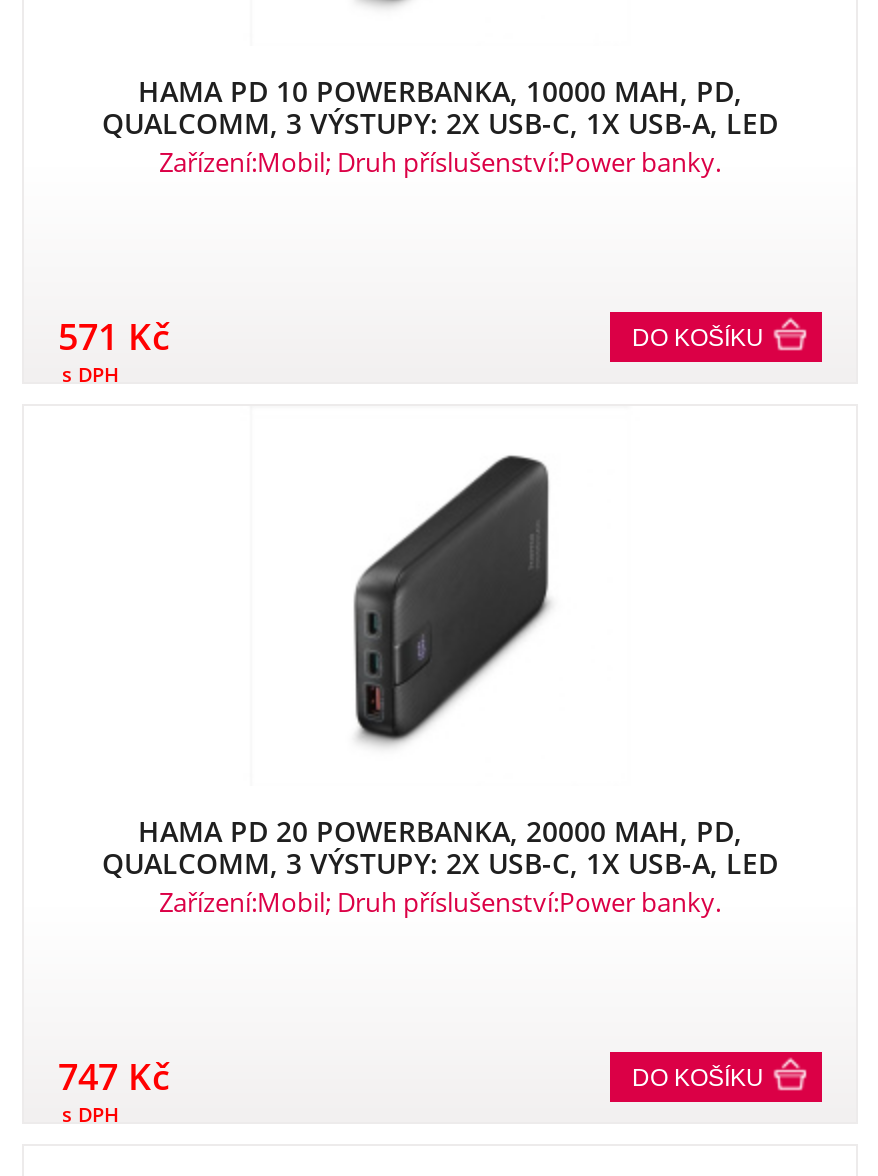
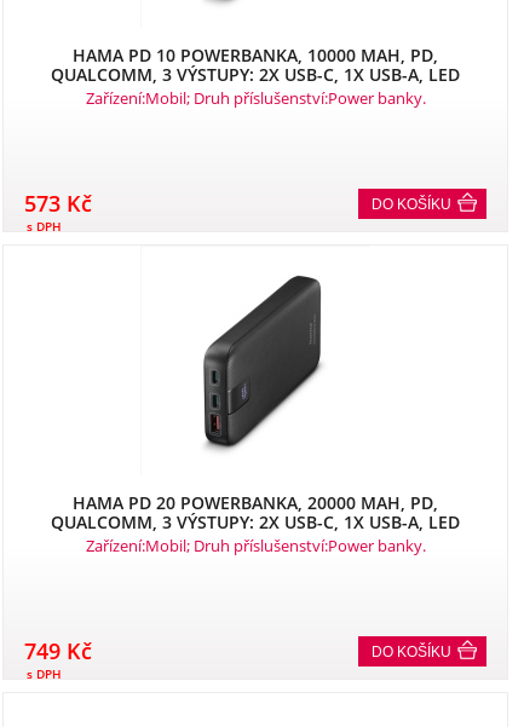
[58,312,170,360] 571 Kč -> [24,189,92,218] 573 Kč
[58,1052,170,1100] 747 Kč -> [24,636,92,665] 749 Kč

